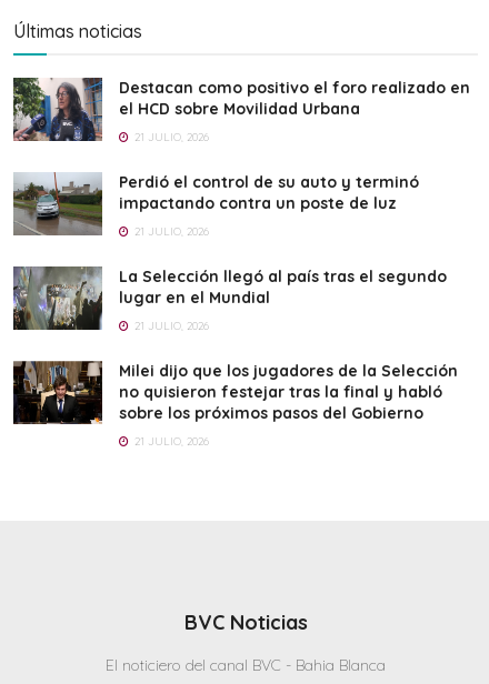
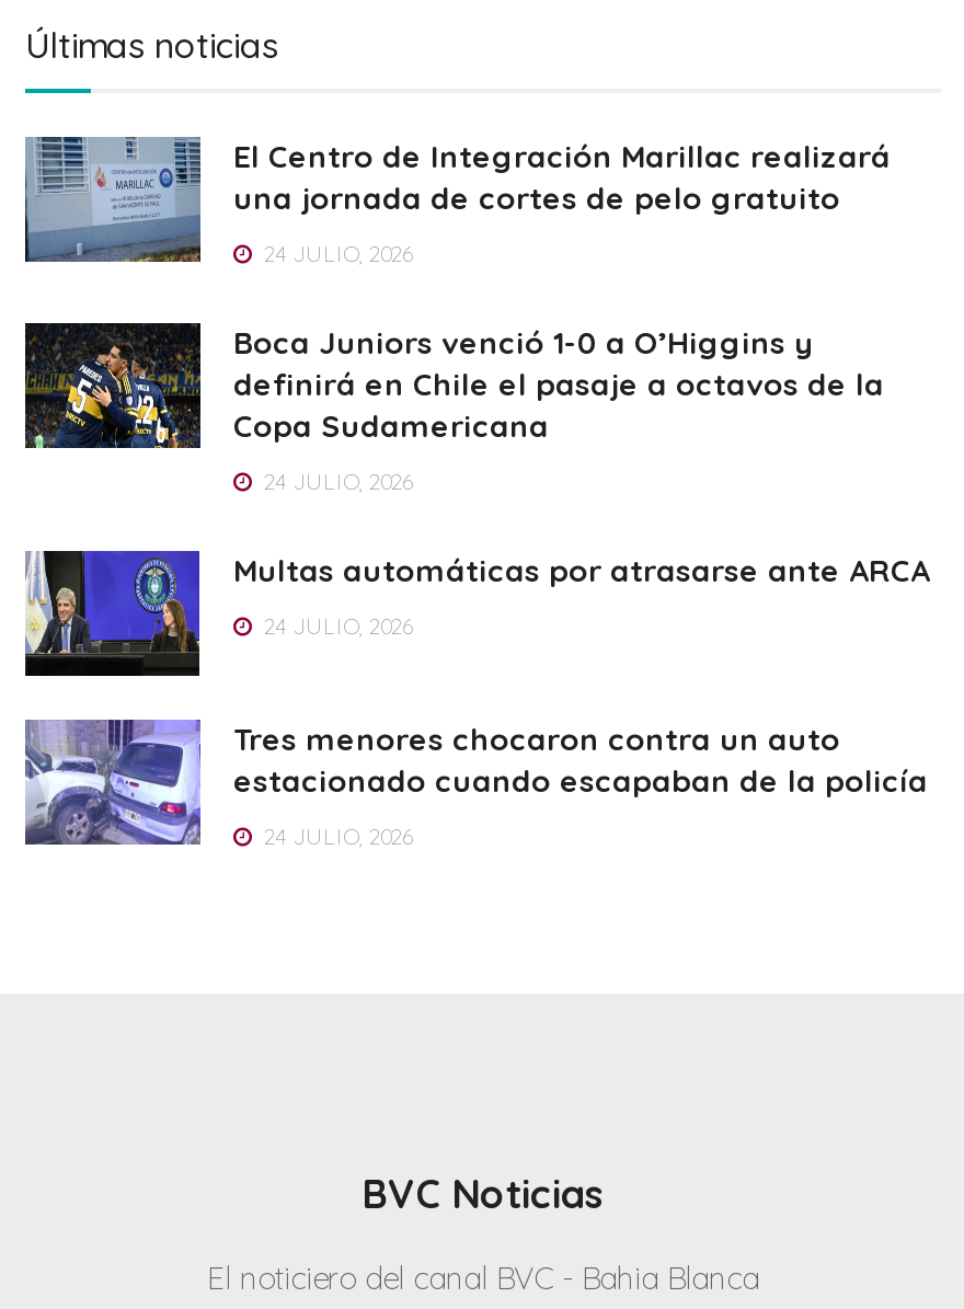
[12,77,470,142] [image] | Destacan como positivo el foro realizado en | el HCD sobre Movilidad Urbana -> [23,135,891,264] [image] | El Centro de Integración Marillac realizará | una jornada de cortes de pelo gratuito
[131,129,209,144] 21 JULIO, 2026 -> [257,239,413,267] 24 JULIO, 2026
[13,172,419,237] [image] | Perdió el control de su auto y terminó | impactando contra un poste de luz -> [23,321,884,450] [image] | Boca Juniors venció 1-0 a O’Higgins y | definirá en Chile el pasaje a octavos de la | Copa Sudamericana
[131,224,209,238] 21 JULIO, 2026 -> [257,467,413,495] 24 JULIO, 2026
[12,265,447,351] [image] | La Selección llegó al país tras el segundo | lugar en el Mundial -> [23,509,930,678] [image] | Multas automáticas por atrasarse ante ARCA
[131,318,209,333] 21 JULIO, 2026 -> [257,611,413,640] 24 JULIO, 2026
[12,360,458,436] [image] | Milei dijo que los jugadores de la Selección | no quisieron festejar tras la final y habló | sobre los próximos pasos del Gobierno -> [23,696,928,847] [image] | Tres menores chocaron contra un auto | estacionado cuando escapaban de la policía
[131,434,209,448] 21 JULIO, 2026 -> [257,822,413,851] 24 JULIO, 2026

